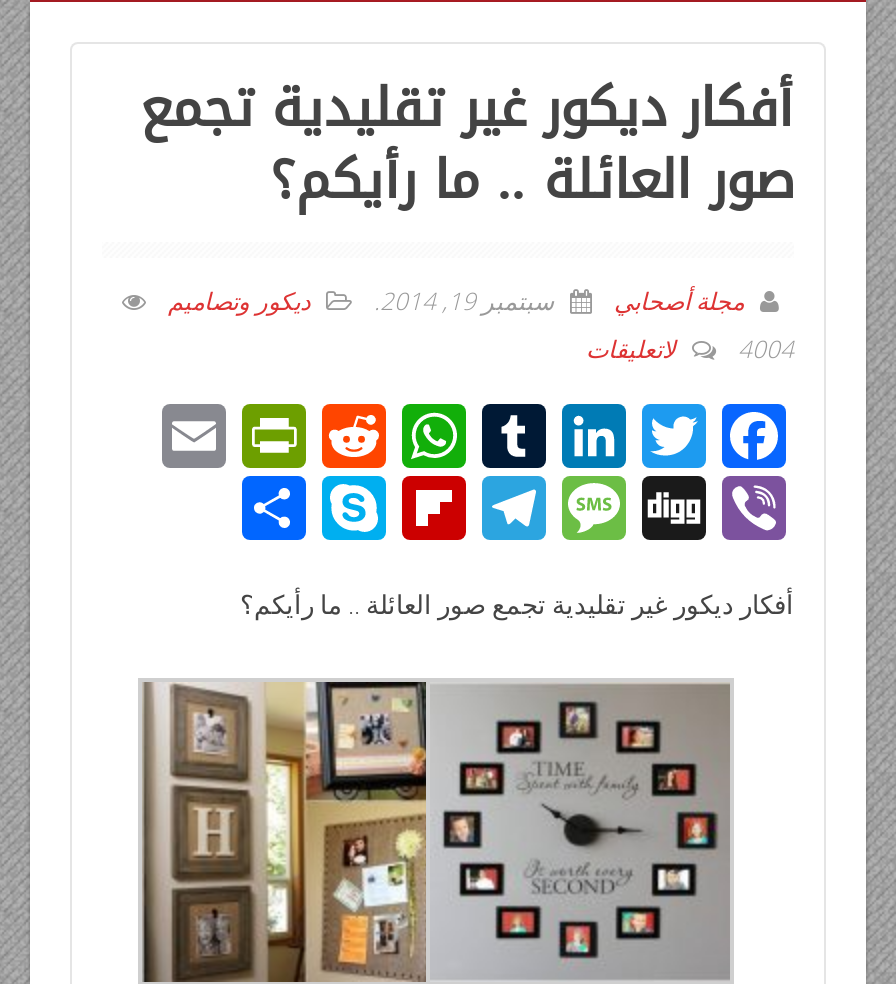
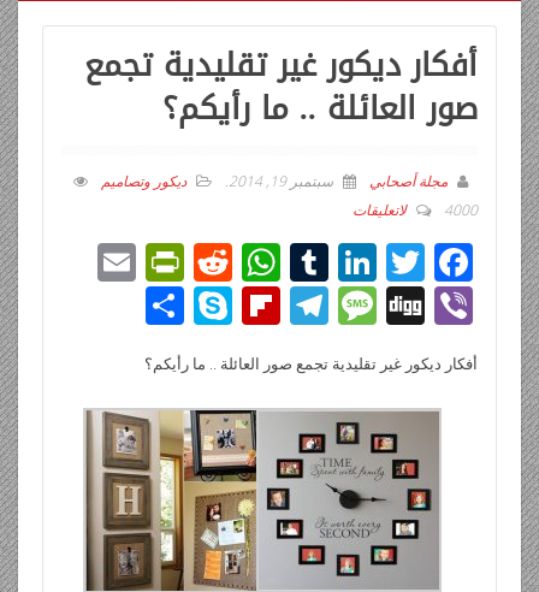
[586,331,794,365] 4004 لاتعليقات -> [353,199,478,220] 4000 لاتعليقات

